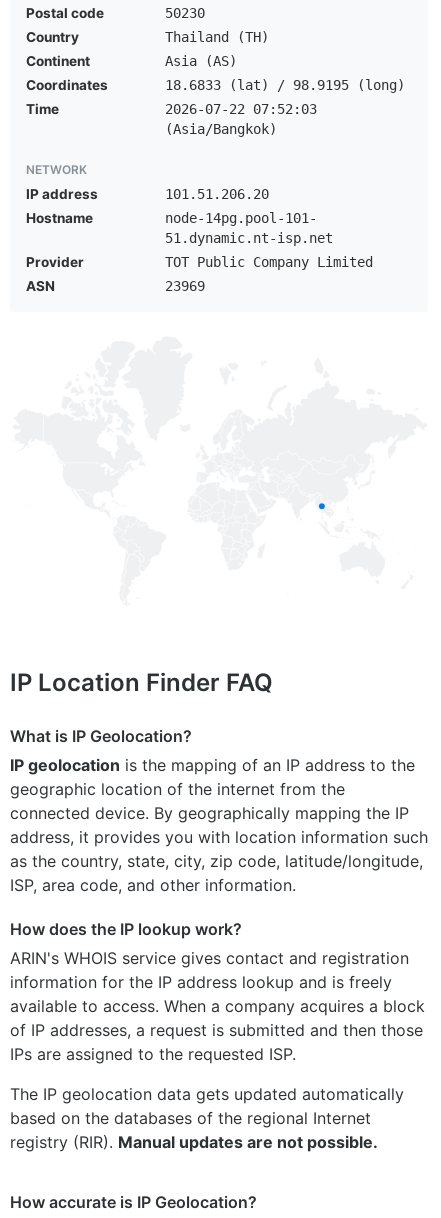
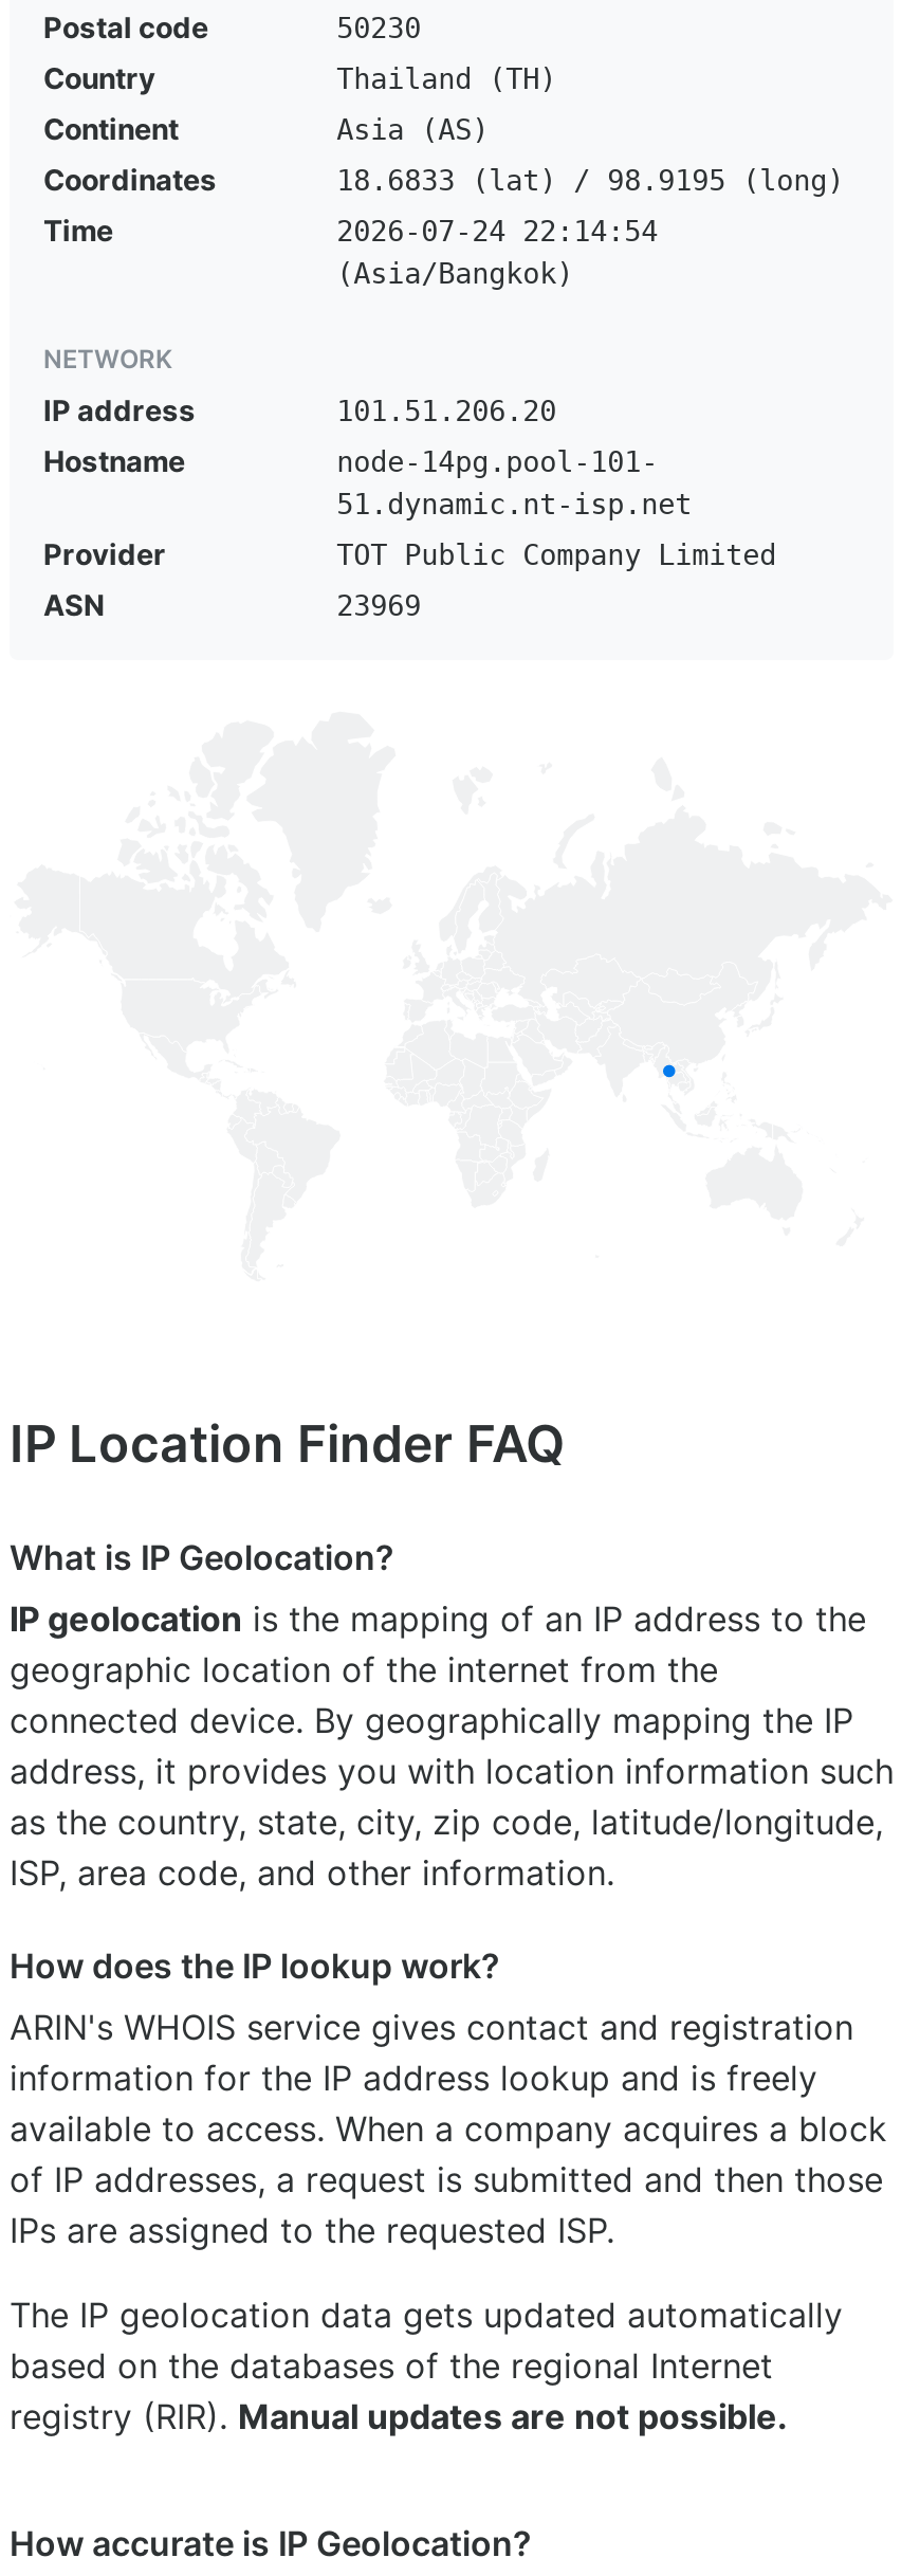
[165,101,317,117] 2026-07-22 07:52:03 -> [337,214,658,248] 2026-07-24 22:14:54

